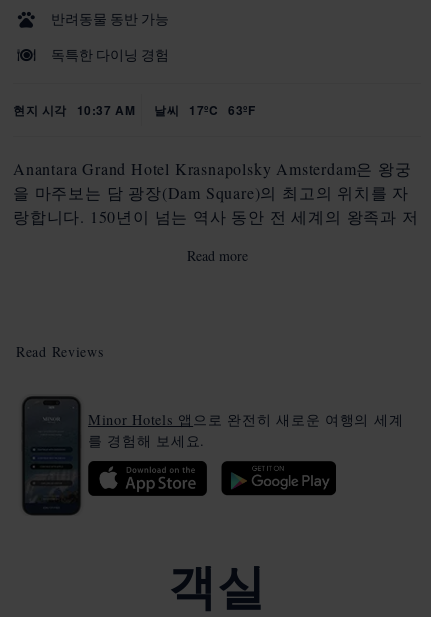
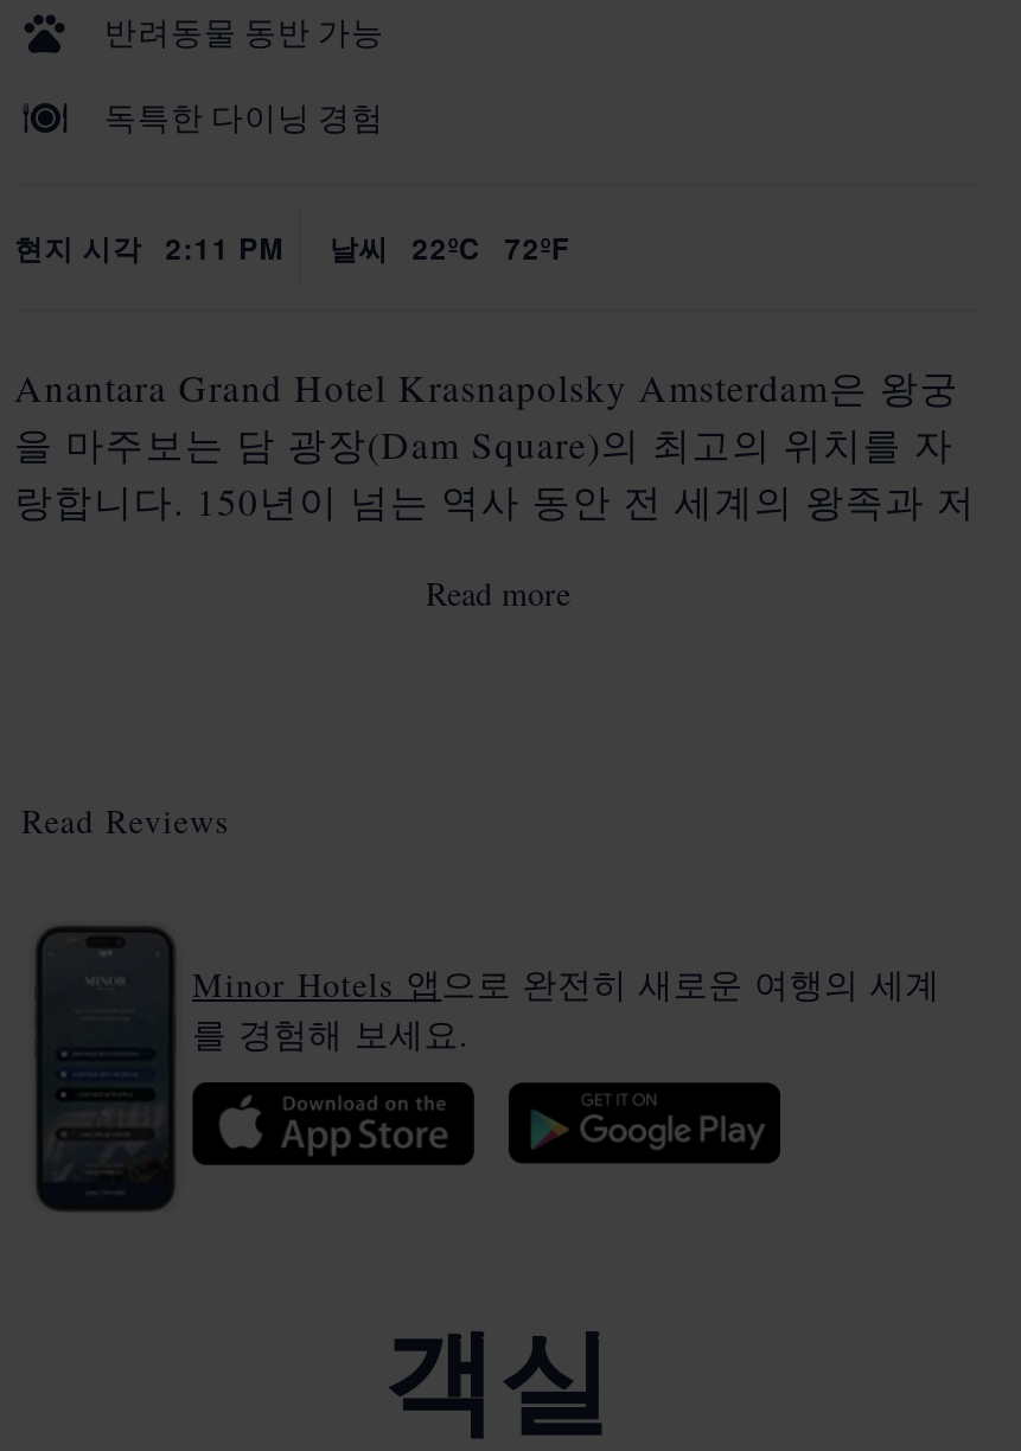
[13,100,135,118] 현지 시각 10:37 AM -> [14,226,284,269] 현지 시각 2:11 PM
[154,100,256,118] 날씨 17ºC 63ºF -> [329,226,569,269] 날씨 22ºC 72ºF

